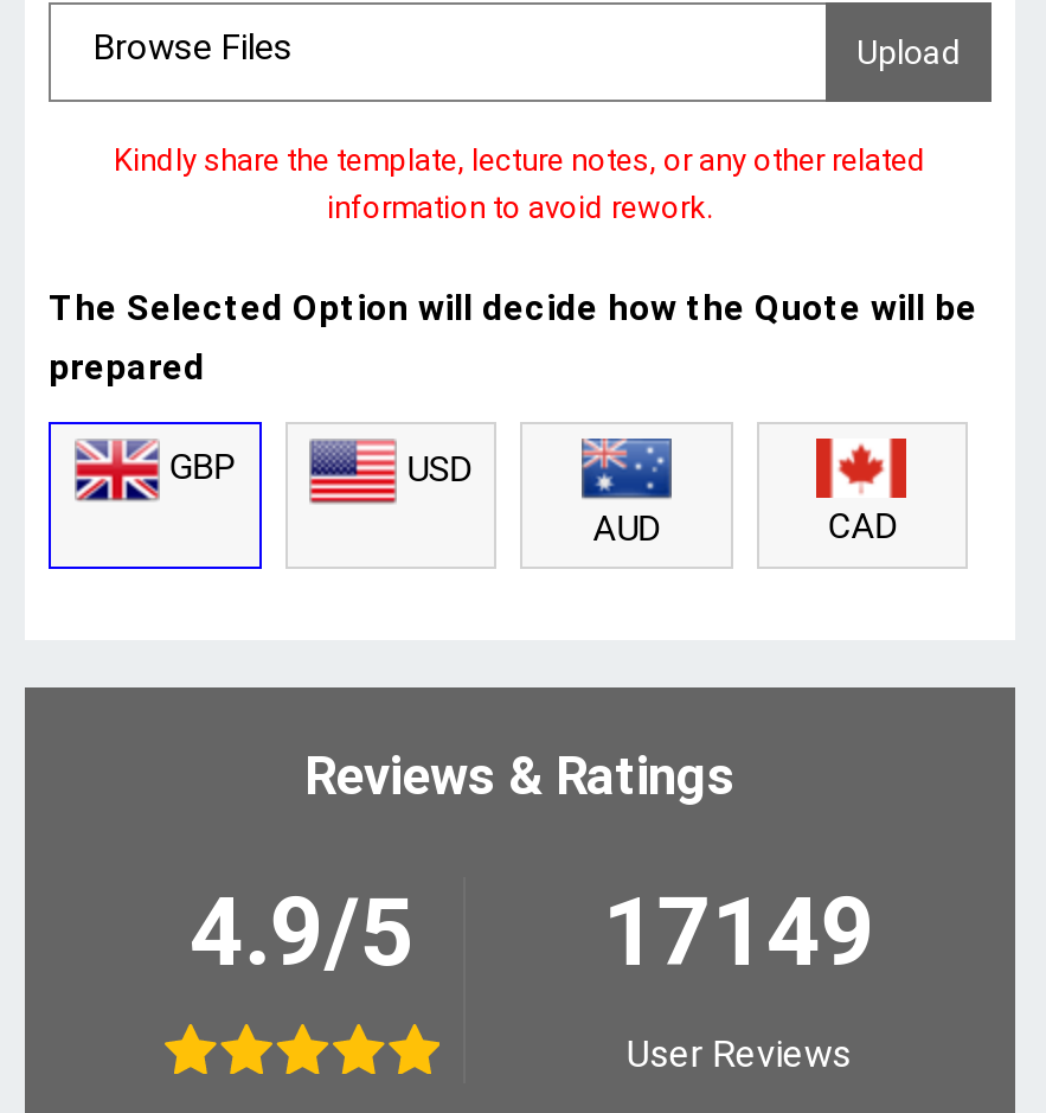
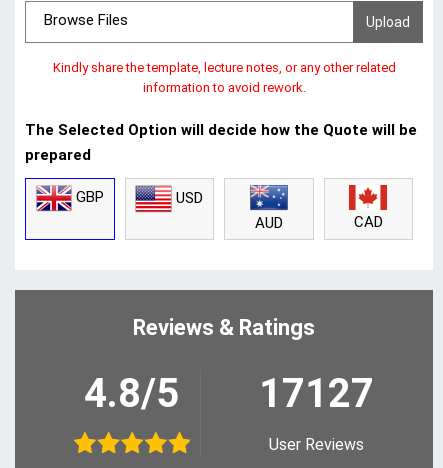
[189,876,414,988] 4.9/5 -> [84,370,179,417] 4.8/5
[603,876,875,988] 17149 -> [259,370,374,417] 17127

